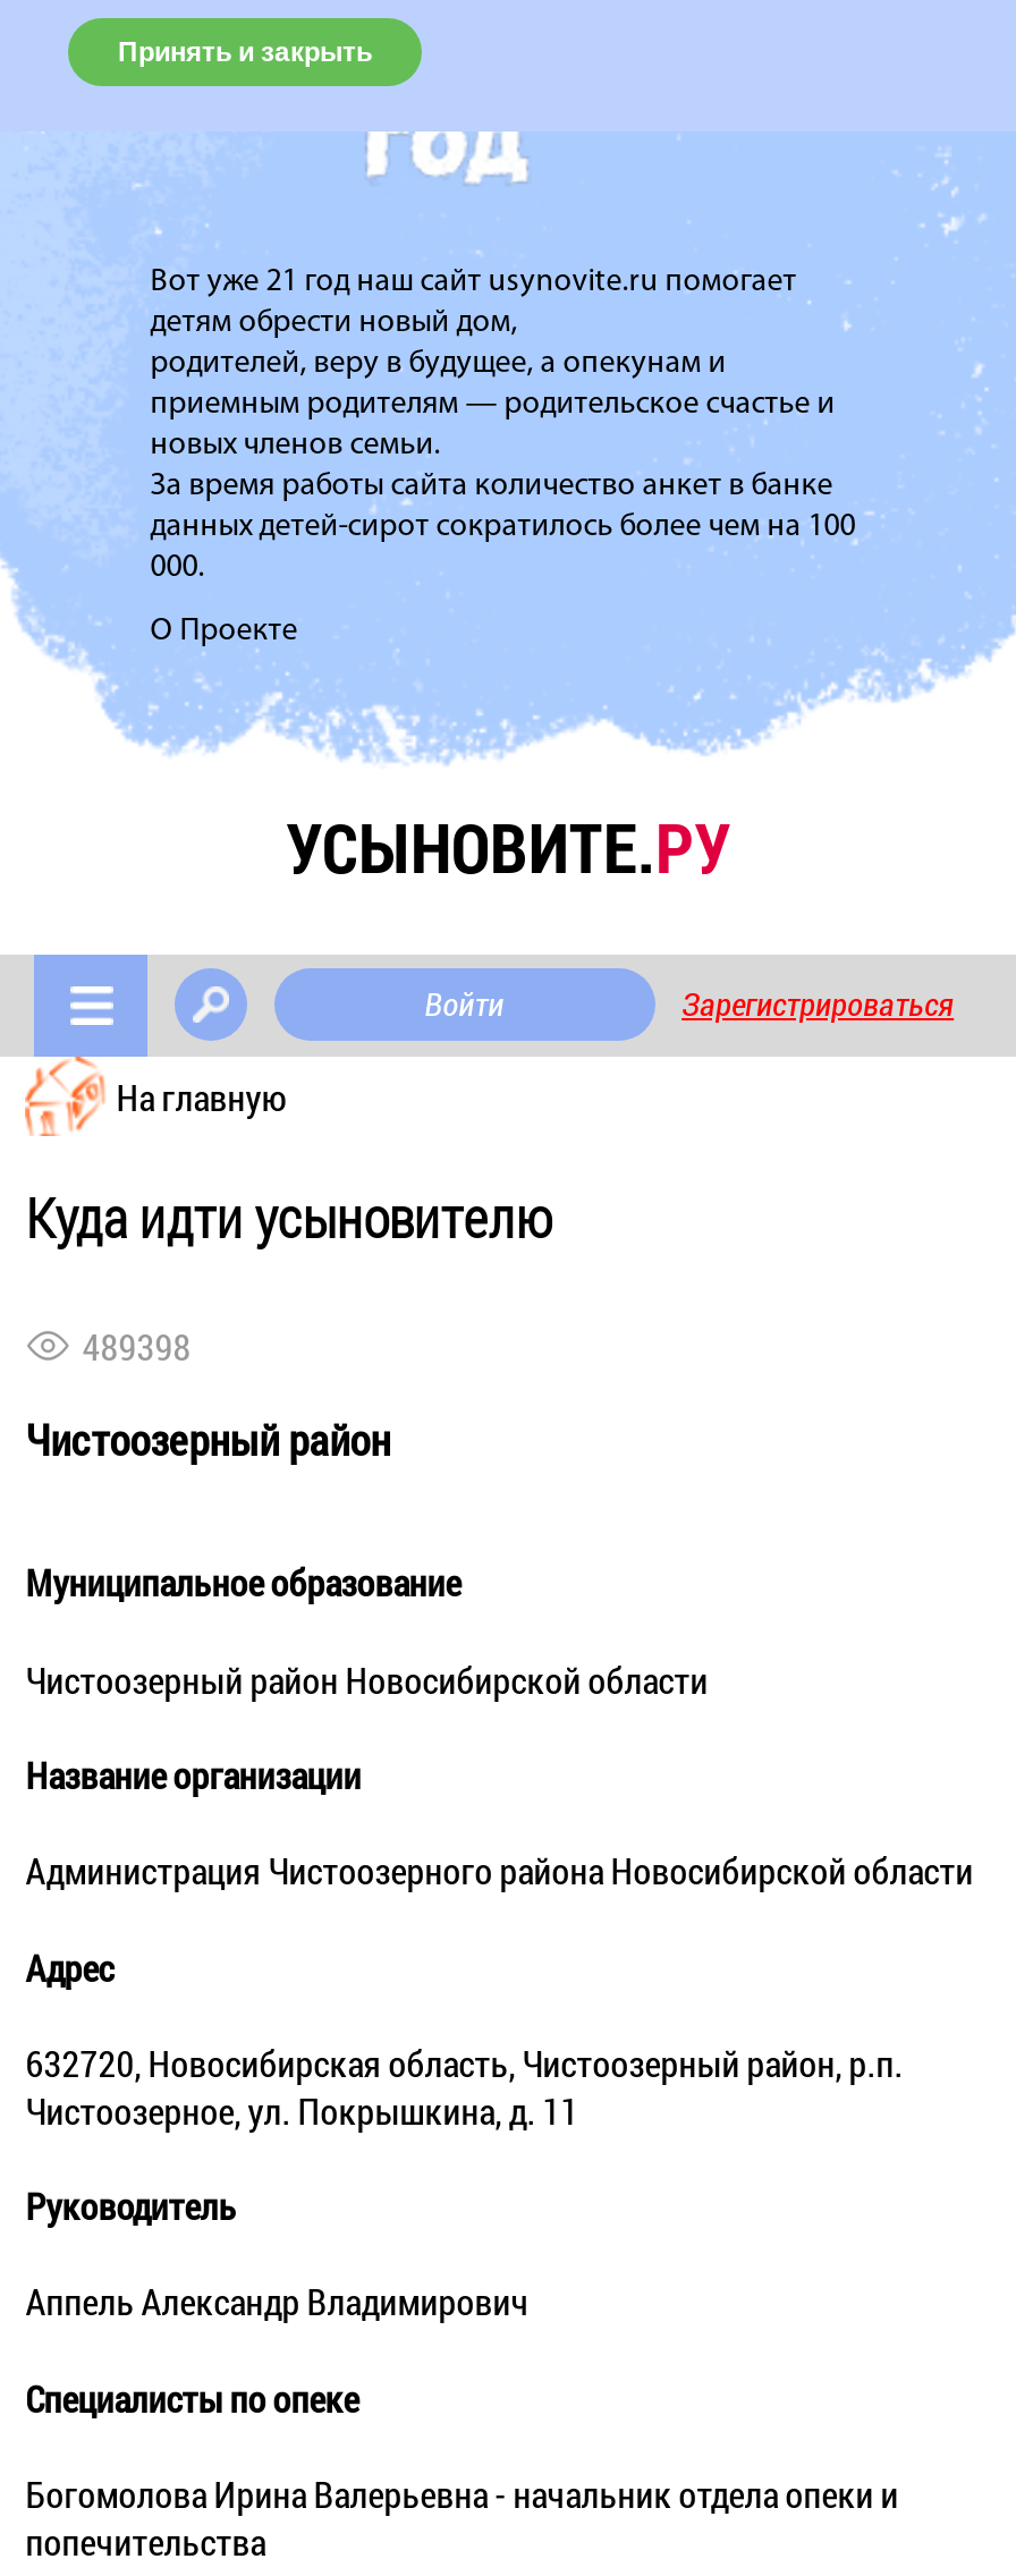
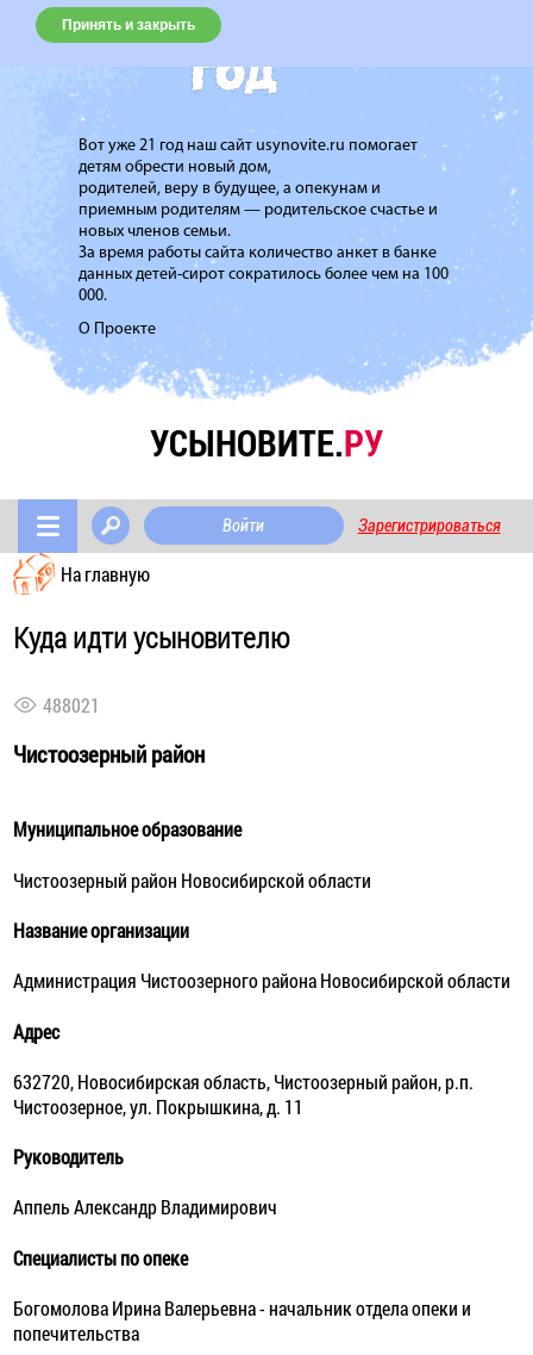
[82,1321,191,1369] 489398 -> [43,692,100,717] 488021

